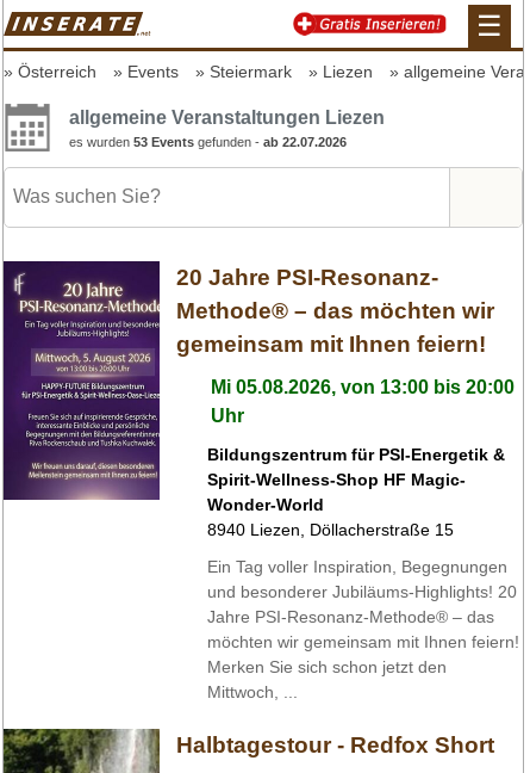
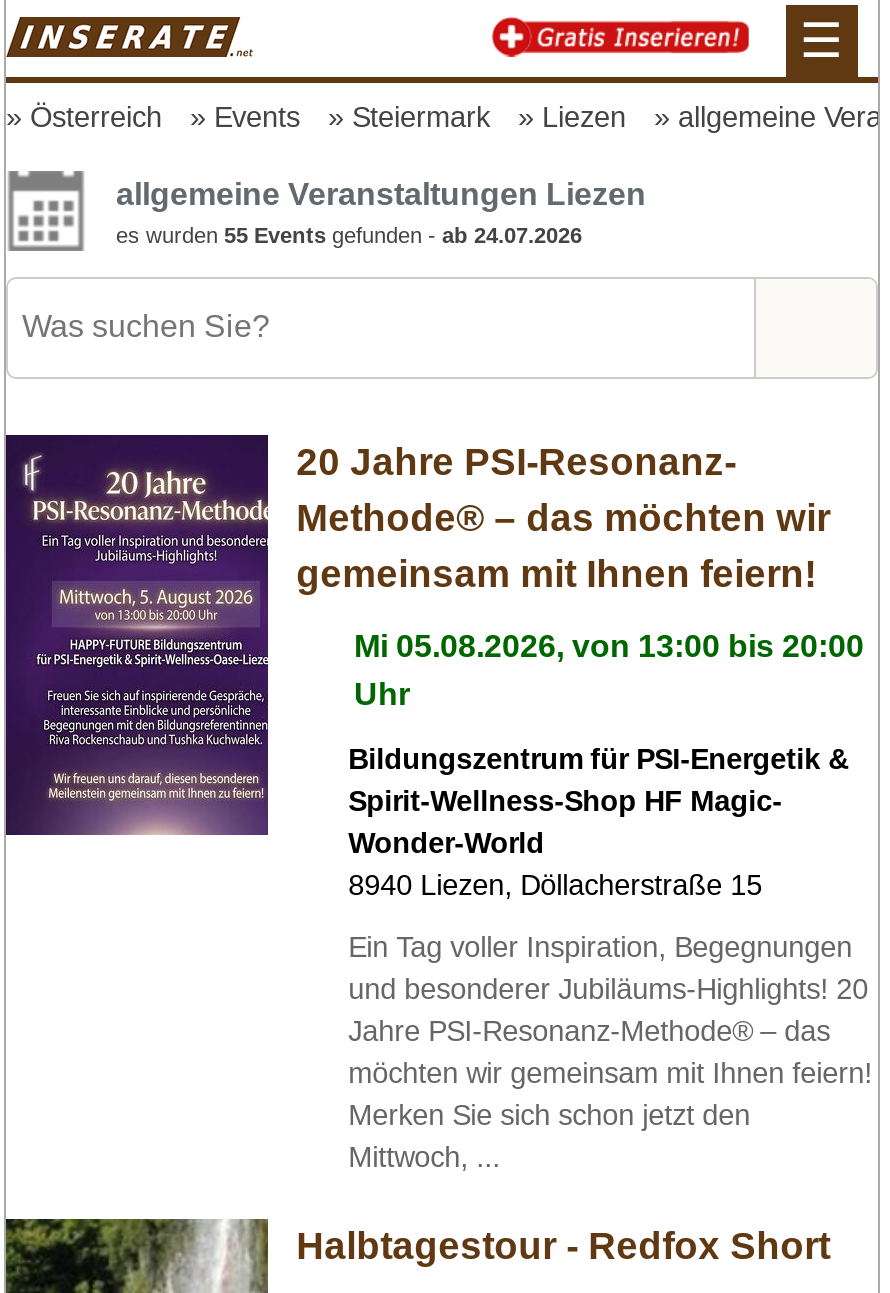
[69,135,347,149] es wurden 53 Events gefunden - ab 22.07.2026 -> [116,223,582,247] es wurden 55 Events gefunden - ab 24.07.2026

